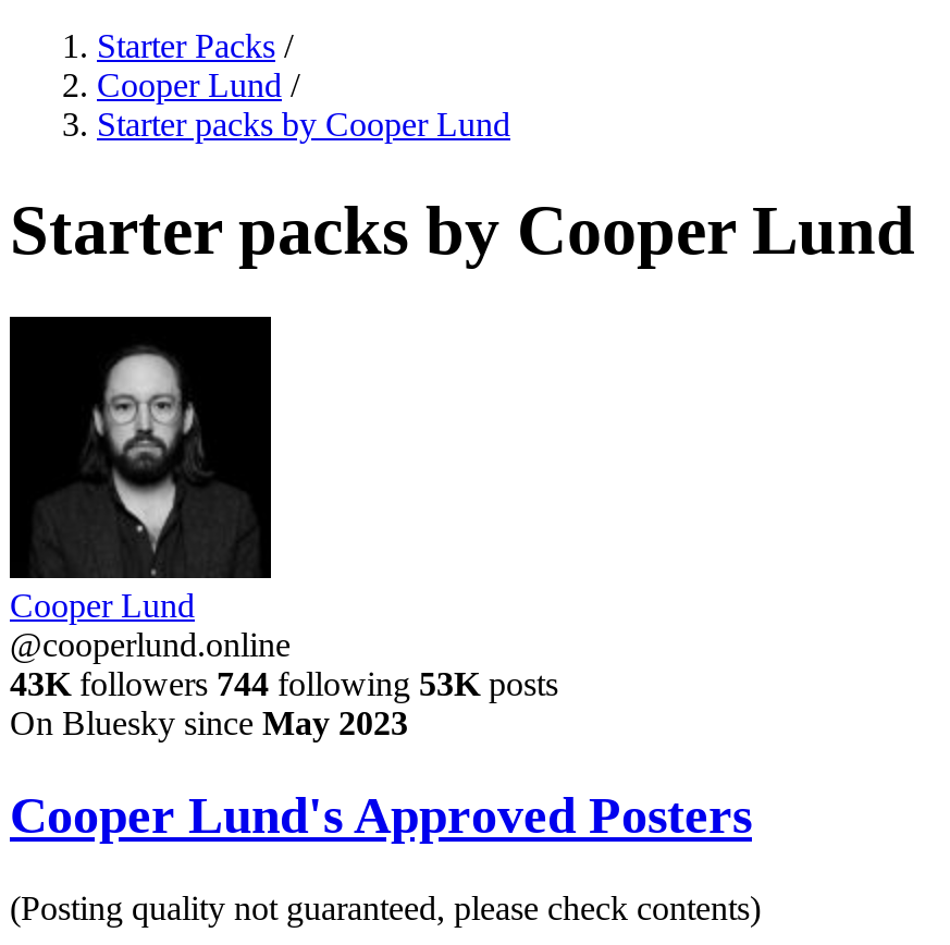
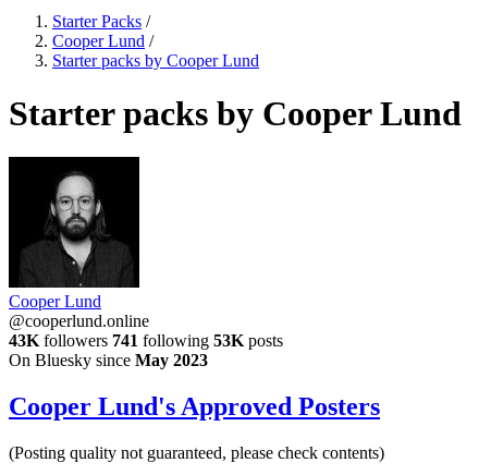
[10,666,558,703] 43K followers 744 following 53K posts -> [9,332,283,350] 43K followers 741 following 53K posts

